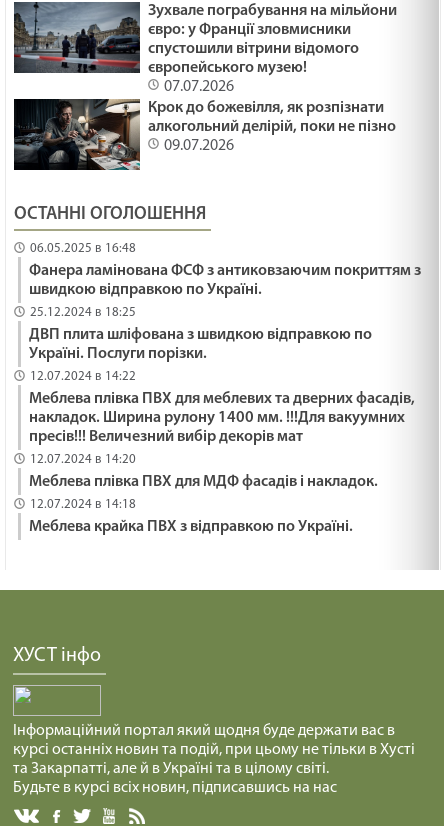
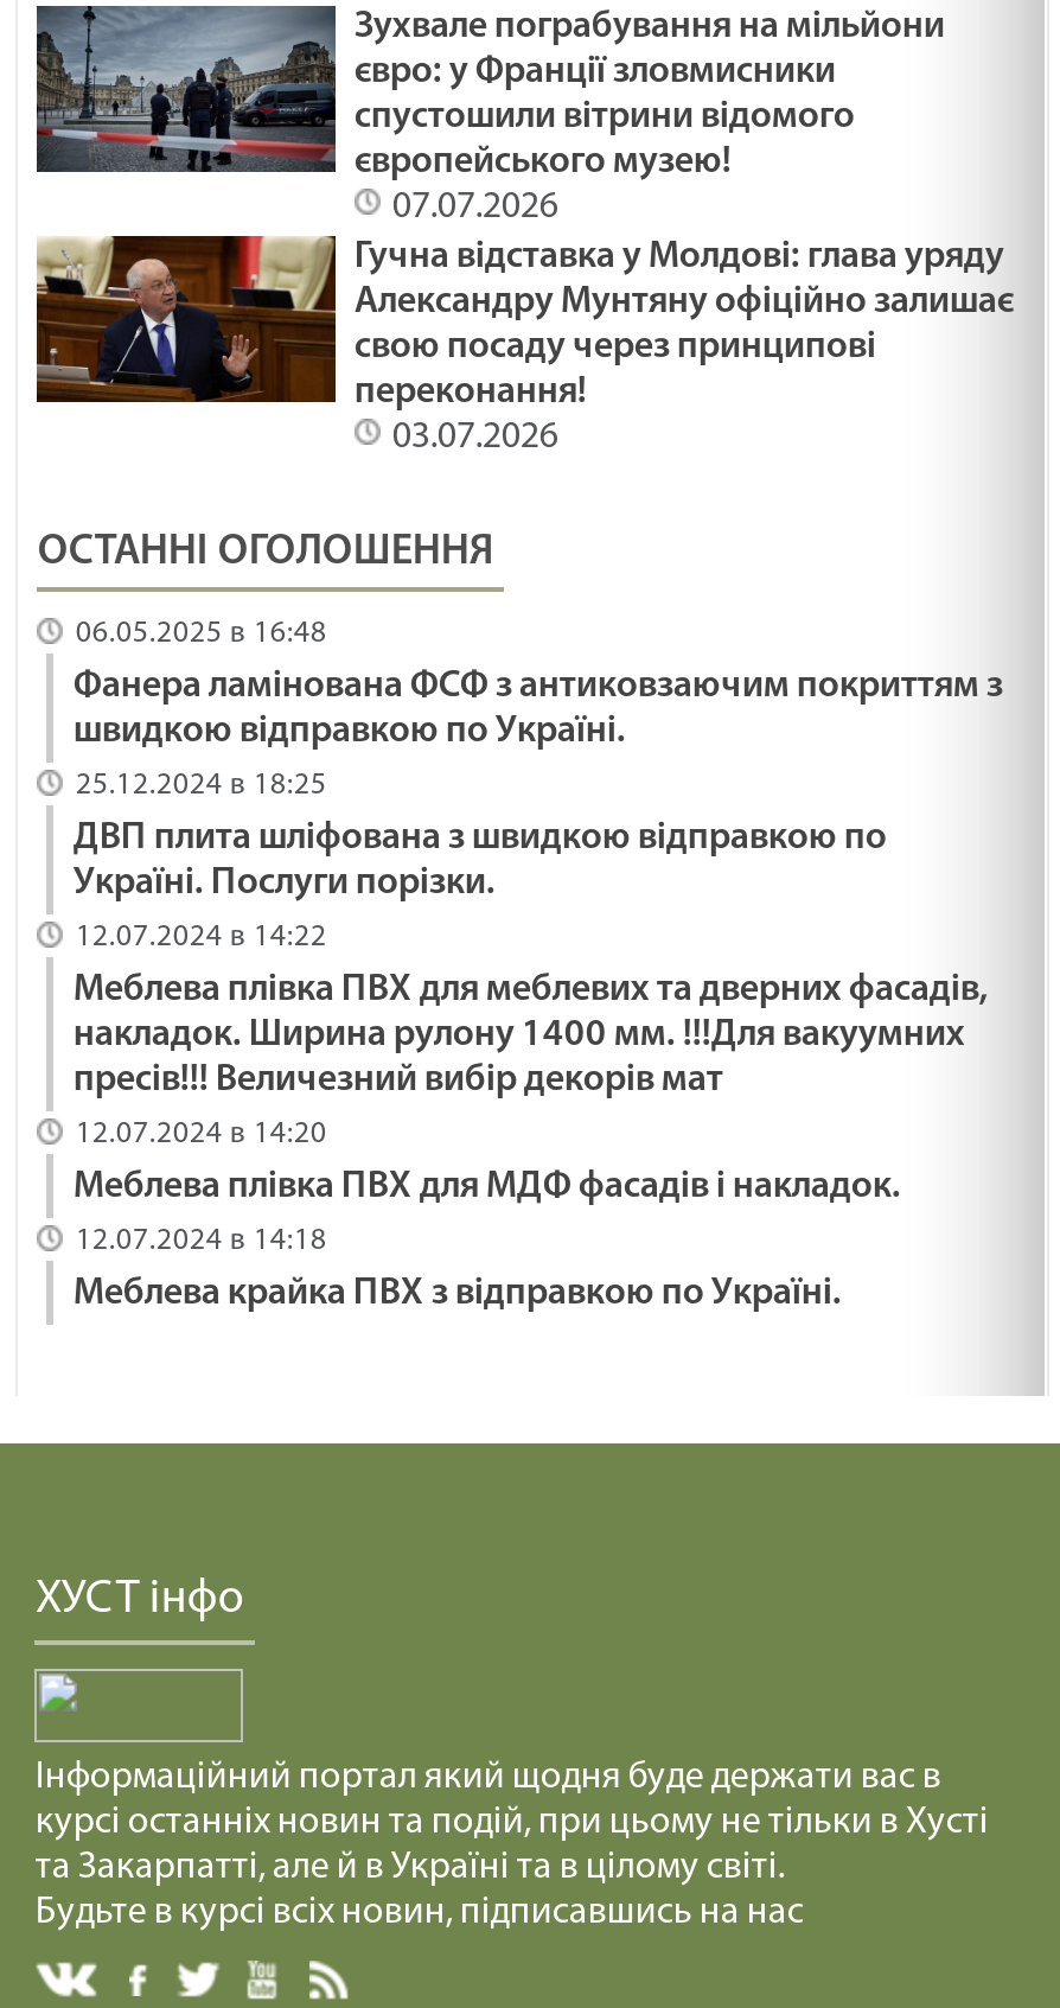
[13,98,396,171] [image] | Крок до божевілля, як розпізнати | алкогольний делірій, поки не пізно | 09.07.2026 -> [34,232,1014,456] [image] | Гучна відставка у Молдові: глава уряду | Александру Мунтяну офіційно залишає | свою посаду через принципові | переконання! | 03.07.2026

